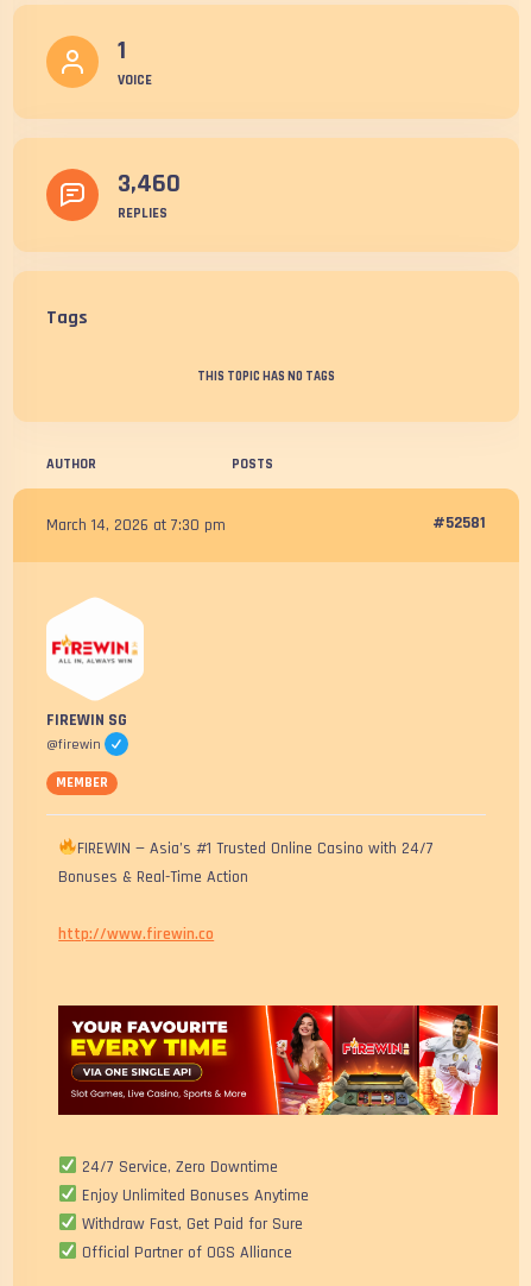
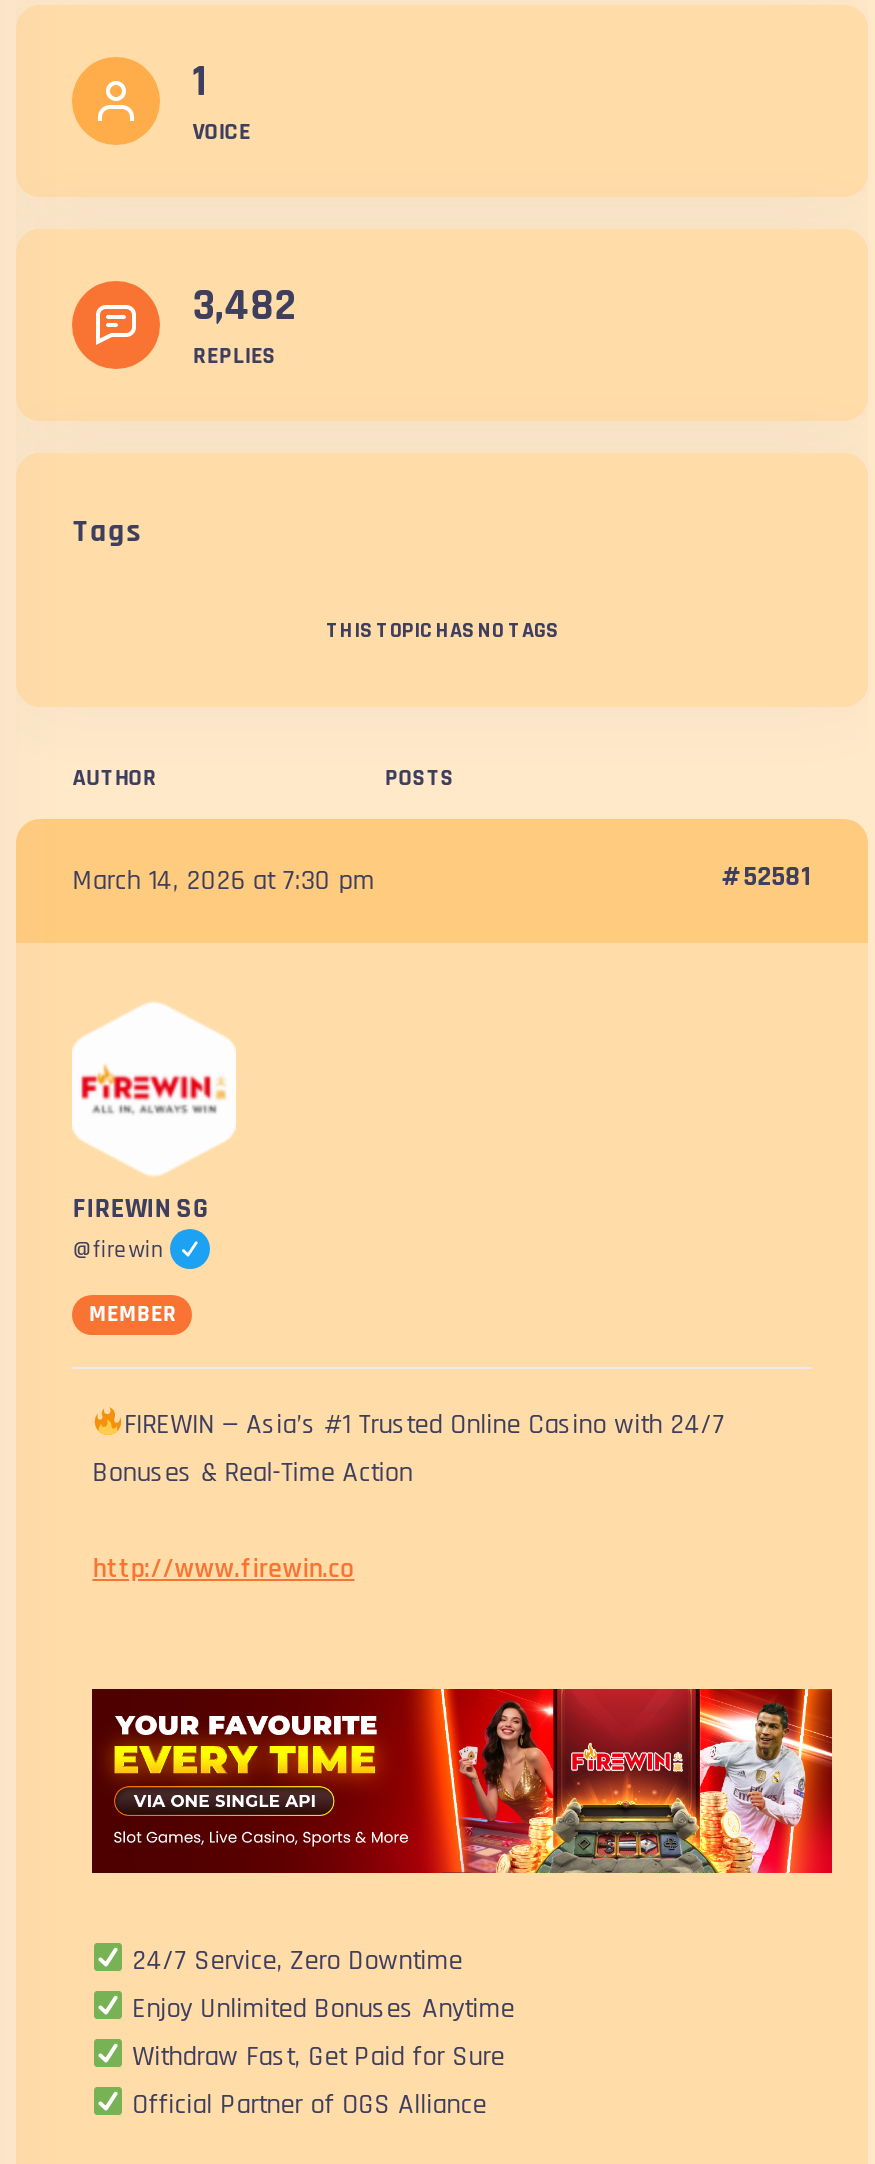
[118,167,181,201] 3,460 -> [192,278,296,334] 3,482

